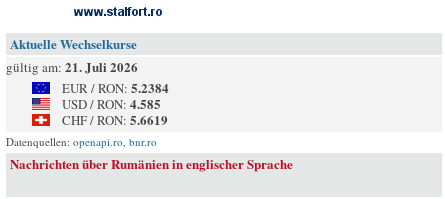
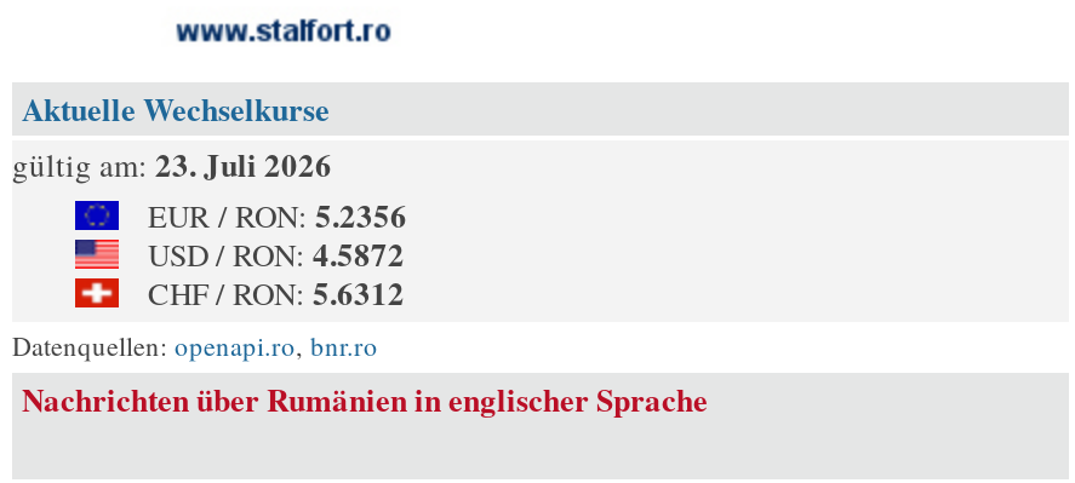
[6,57,138,76] gültig am: 21. Juli 2026 -> [12,140,332,186] gültig am: 23. Juli 2026
[62,78,169,97] EUR / RON: 5.2384 -> [148,191,407,237] EUR / RON: 5.2356
[62,94,161,113] USD / RON: 4.585 -> [148,230,405,276] USD / RON: 4.5872
[62,110,168,129] CHF / RON: 5.6619 -> [148,269,405,315] CHF / RON: 5.6312

